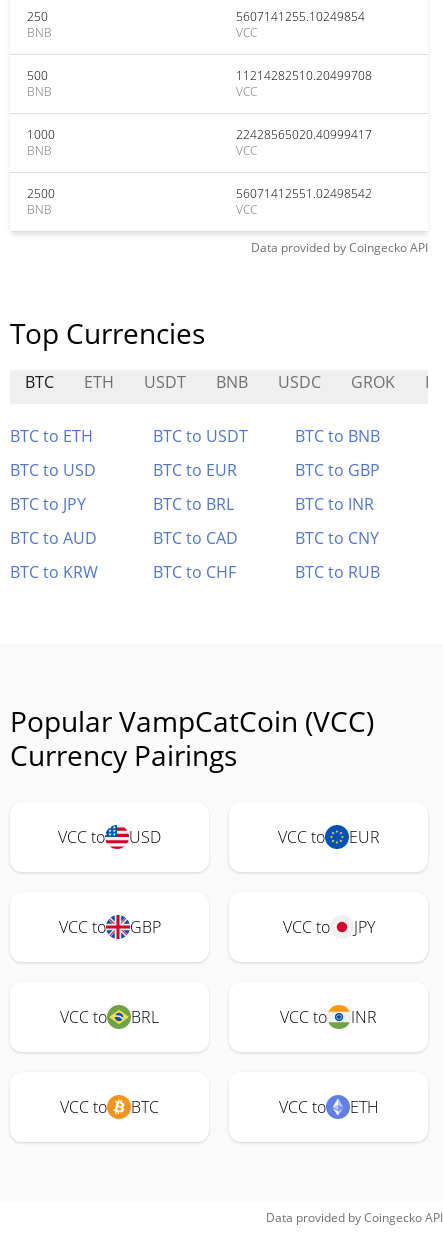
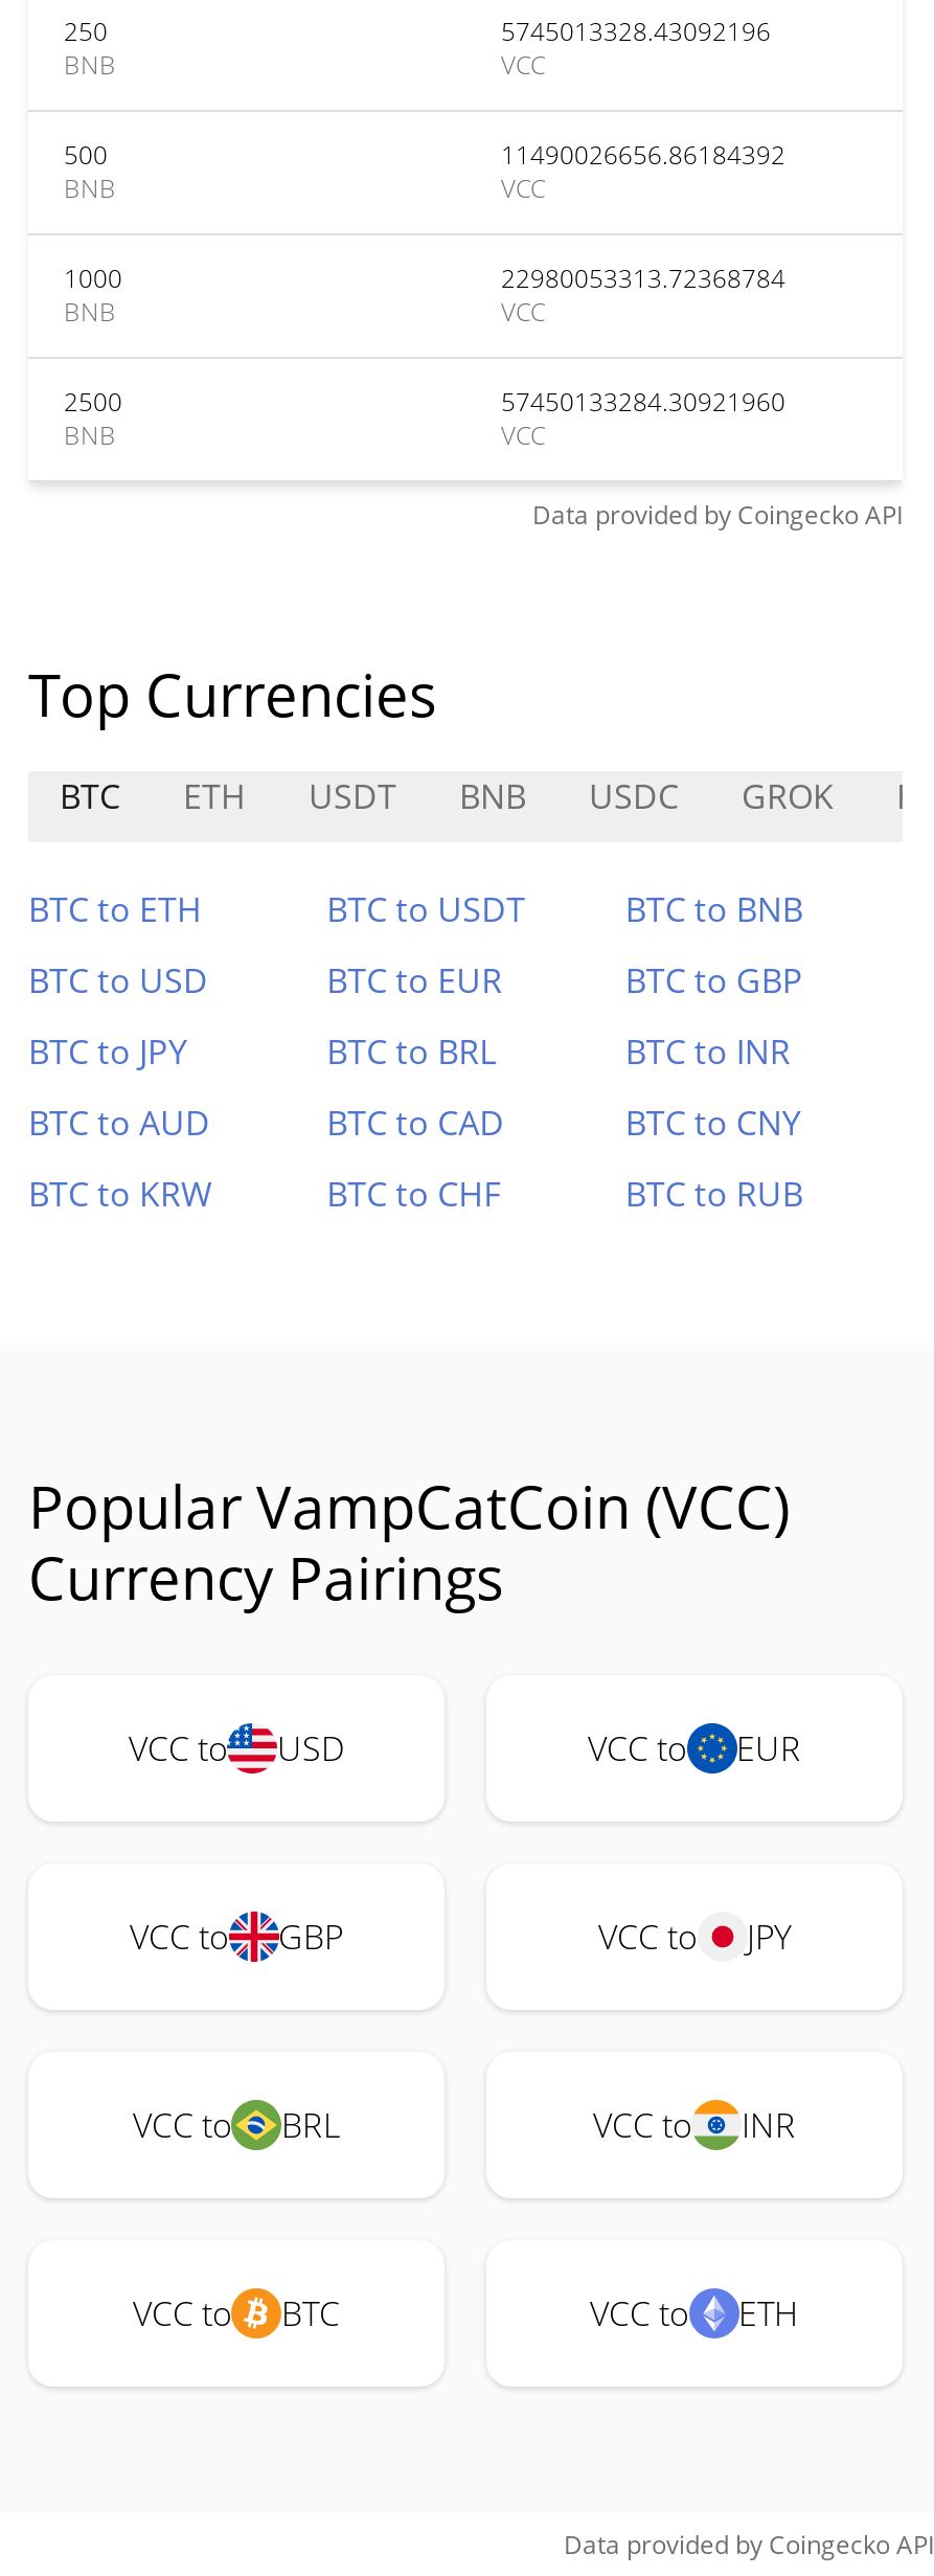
[236,8,365,25] 5607141255.10249854 -> [501,14,771,49] 5745013328.43092196
[236,67,372,84] 11214282510.20499708 -> [501,137,785,173] 11490026656.86184392
[236,126,372,143] 22428565020.40999417 -> [501,261,785,296] 22980053313.72368784
[236,185,372,202] 56071412551.02498542 -> [501,384,785,420] 57450133284.30921960

